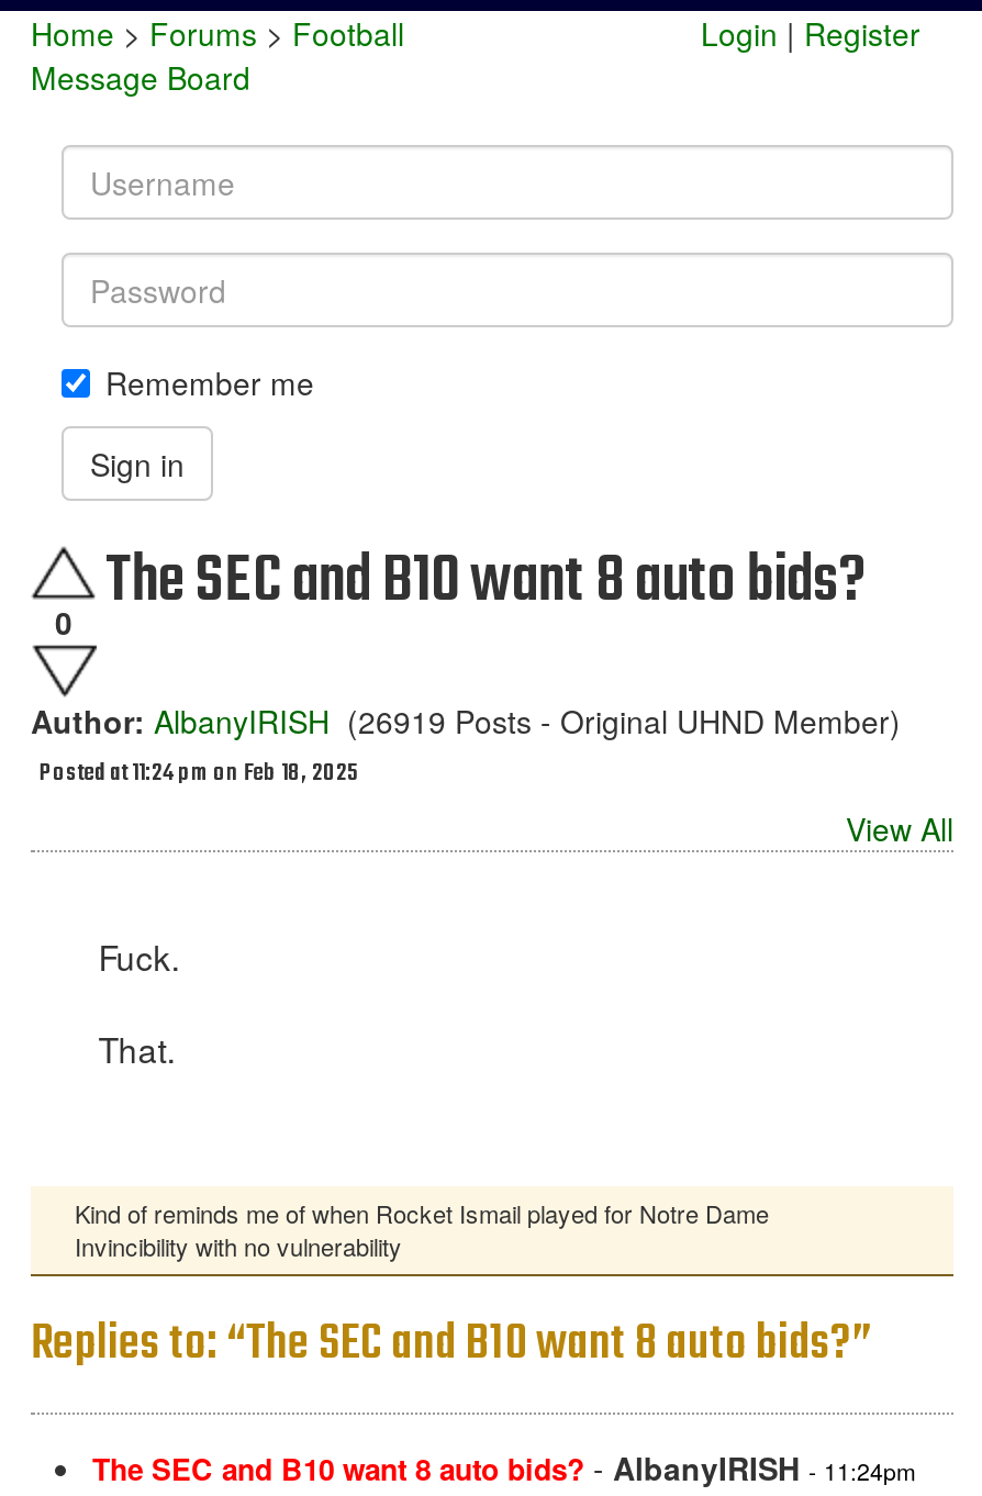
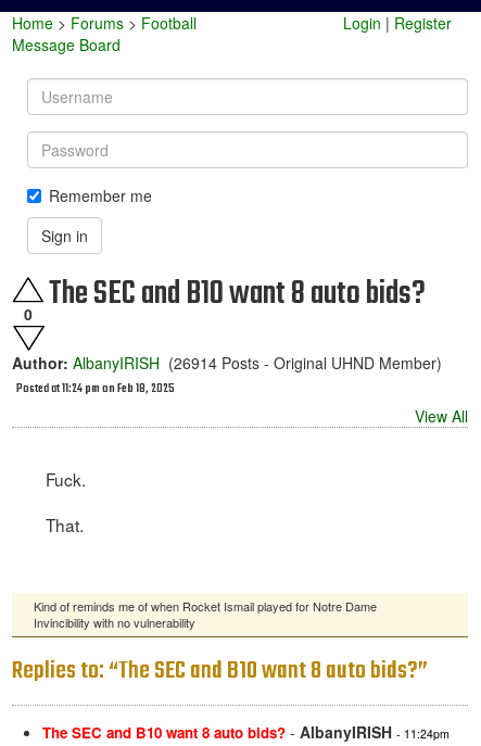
[31,699,901,743] Author: AlbanyIRISH (26919 Posts - Original UHND Member) -> [12,352,442,374] Author: AlbanyIRISH (26914 Posts - Original UHND Member)

